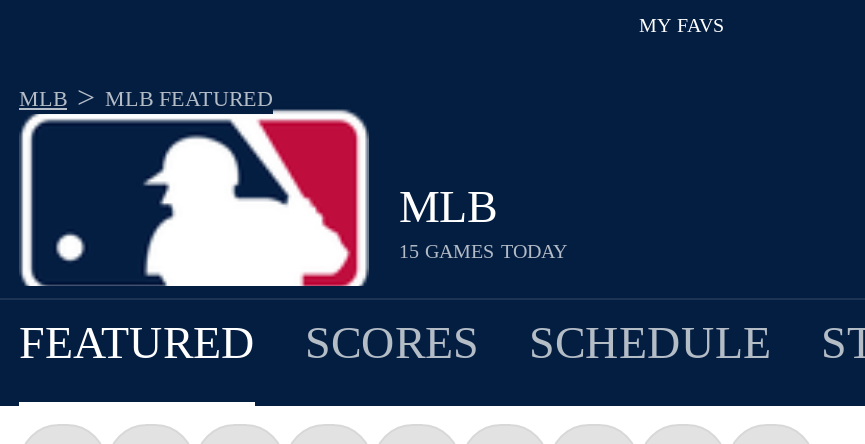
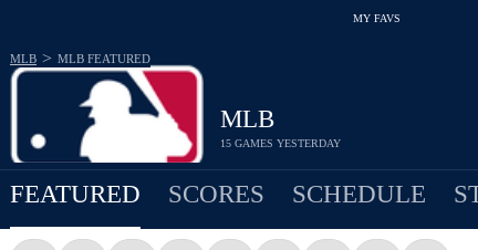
[399,239,567,261] 15 GAMES TODAY -> [220,137,341,149] 15 GAMES YESTERDAY

